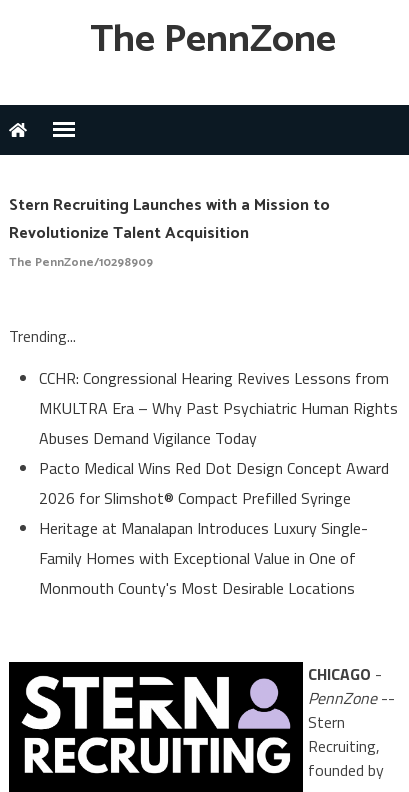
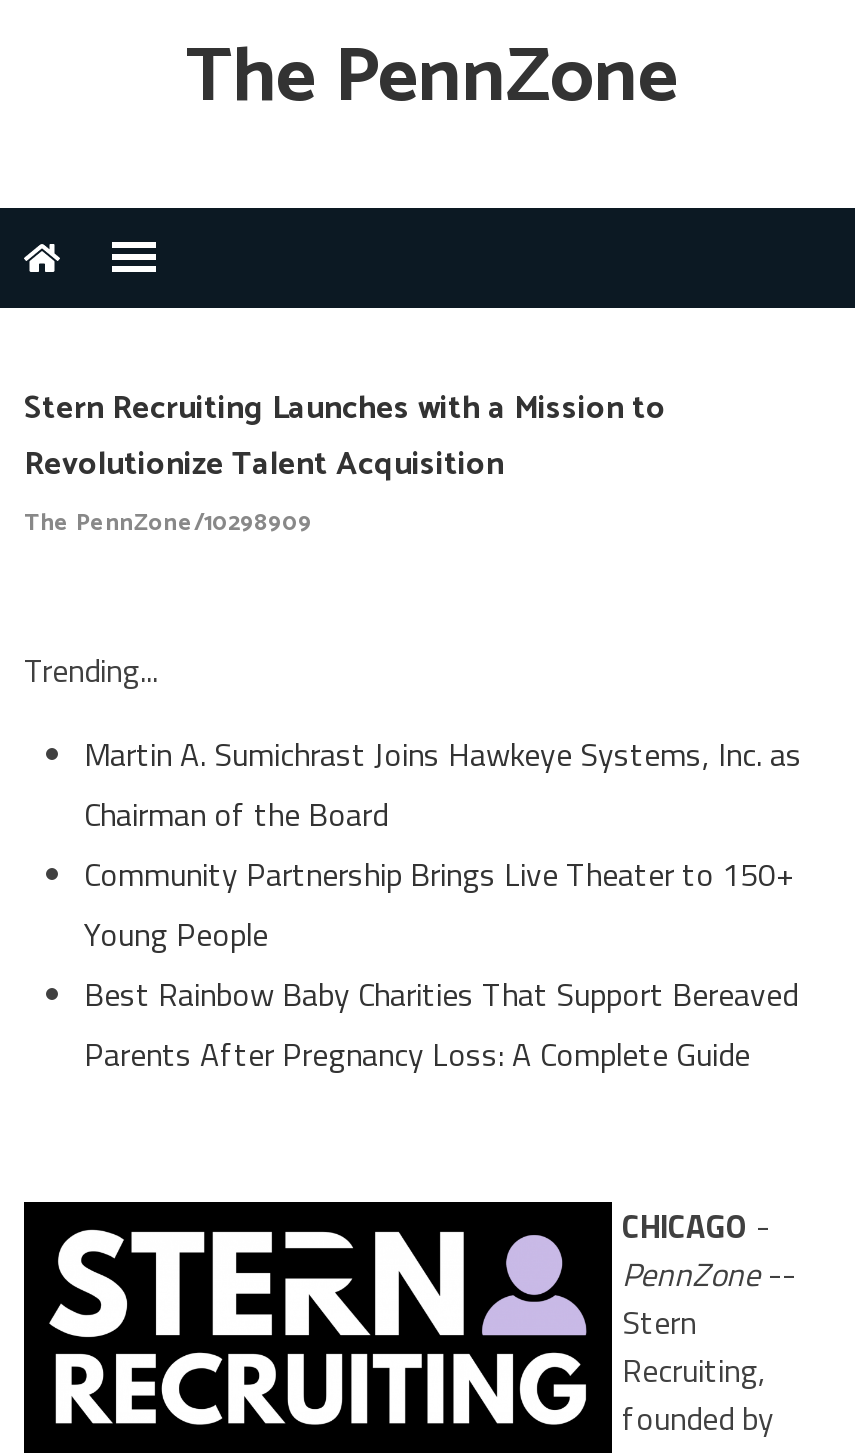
[39,366,398,600] CCHR: Congressional Hearing Revives Lessons from | MKULTRA Era – Why Past Psychiatric Human Rights | Abuses Demand Vigilance Today | Pacto Medical Wins Red Dot Design Concept Award | 2026 for Slimshot® Compact Prefilled Syringe | Heritage at Manalapan Introduces Luxury Single- | Family Homes with Exceptional Value in One of | Monmouth County's Most Desirable Locations -> [84,730,802,1078] Martin A. Sumichrast Joins Hawkeye Systems, Inc. as | Chairman of the Board | Community Partnership Brings Live Theater to 150+ | Young People | Best Rainbow Baby Charities That Support Bereaved | Parents After Pregnancy Loss: A Complete Guide

